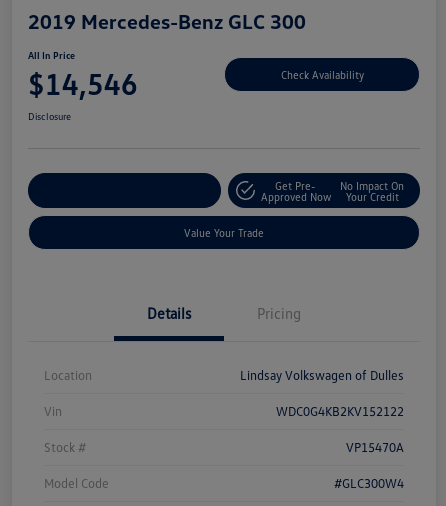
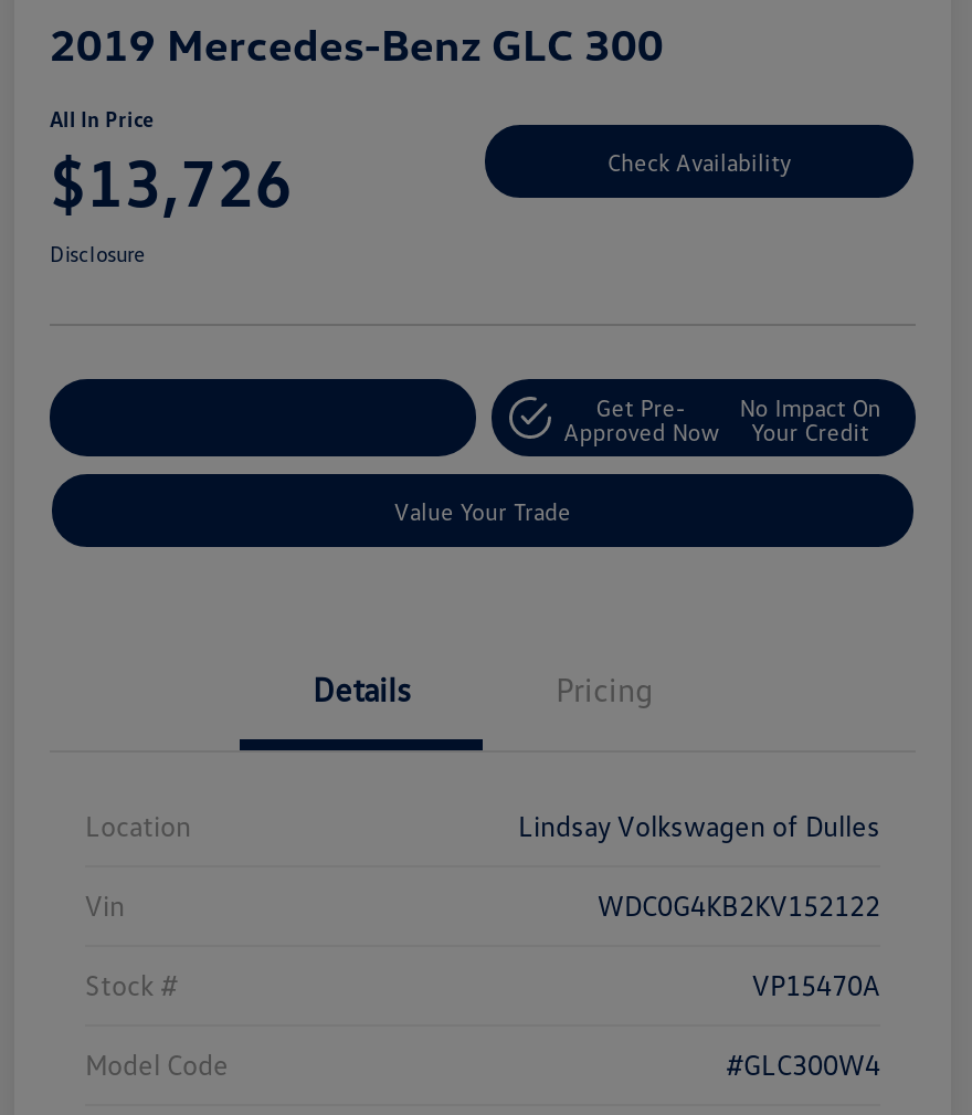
[28,65,138,102] $14,546 -> [50,141,293,223] $13,726

